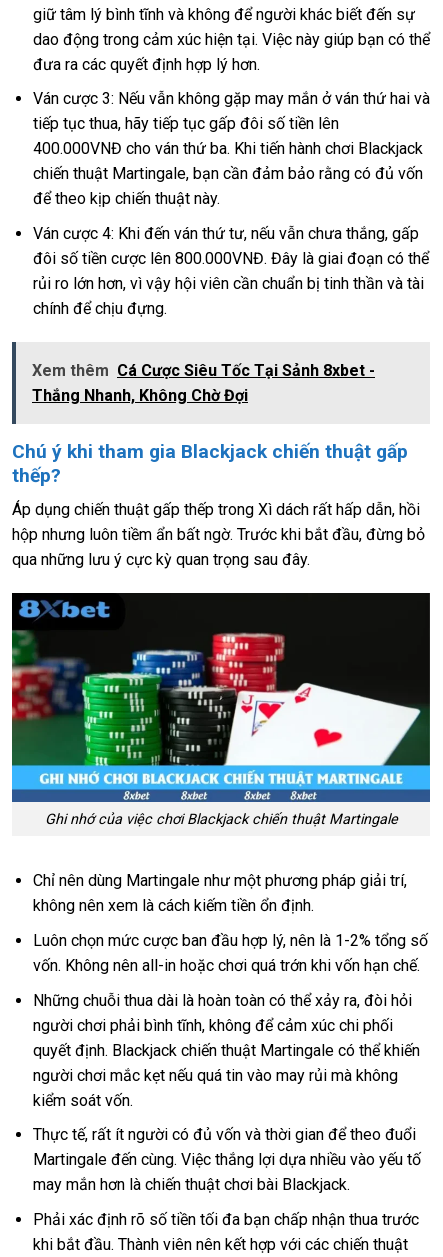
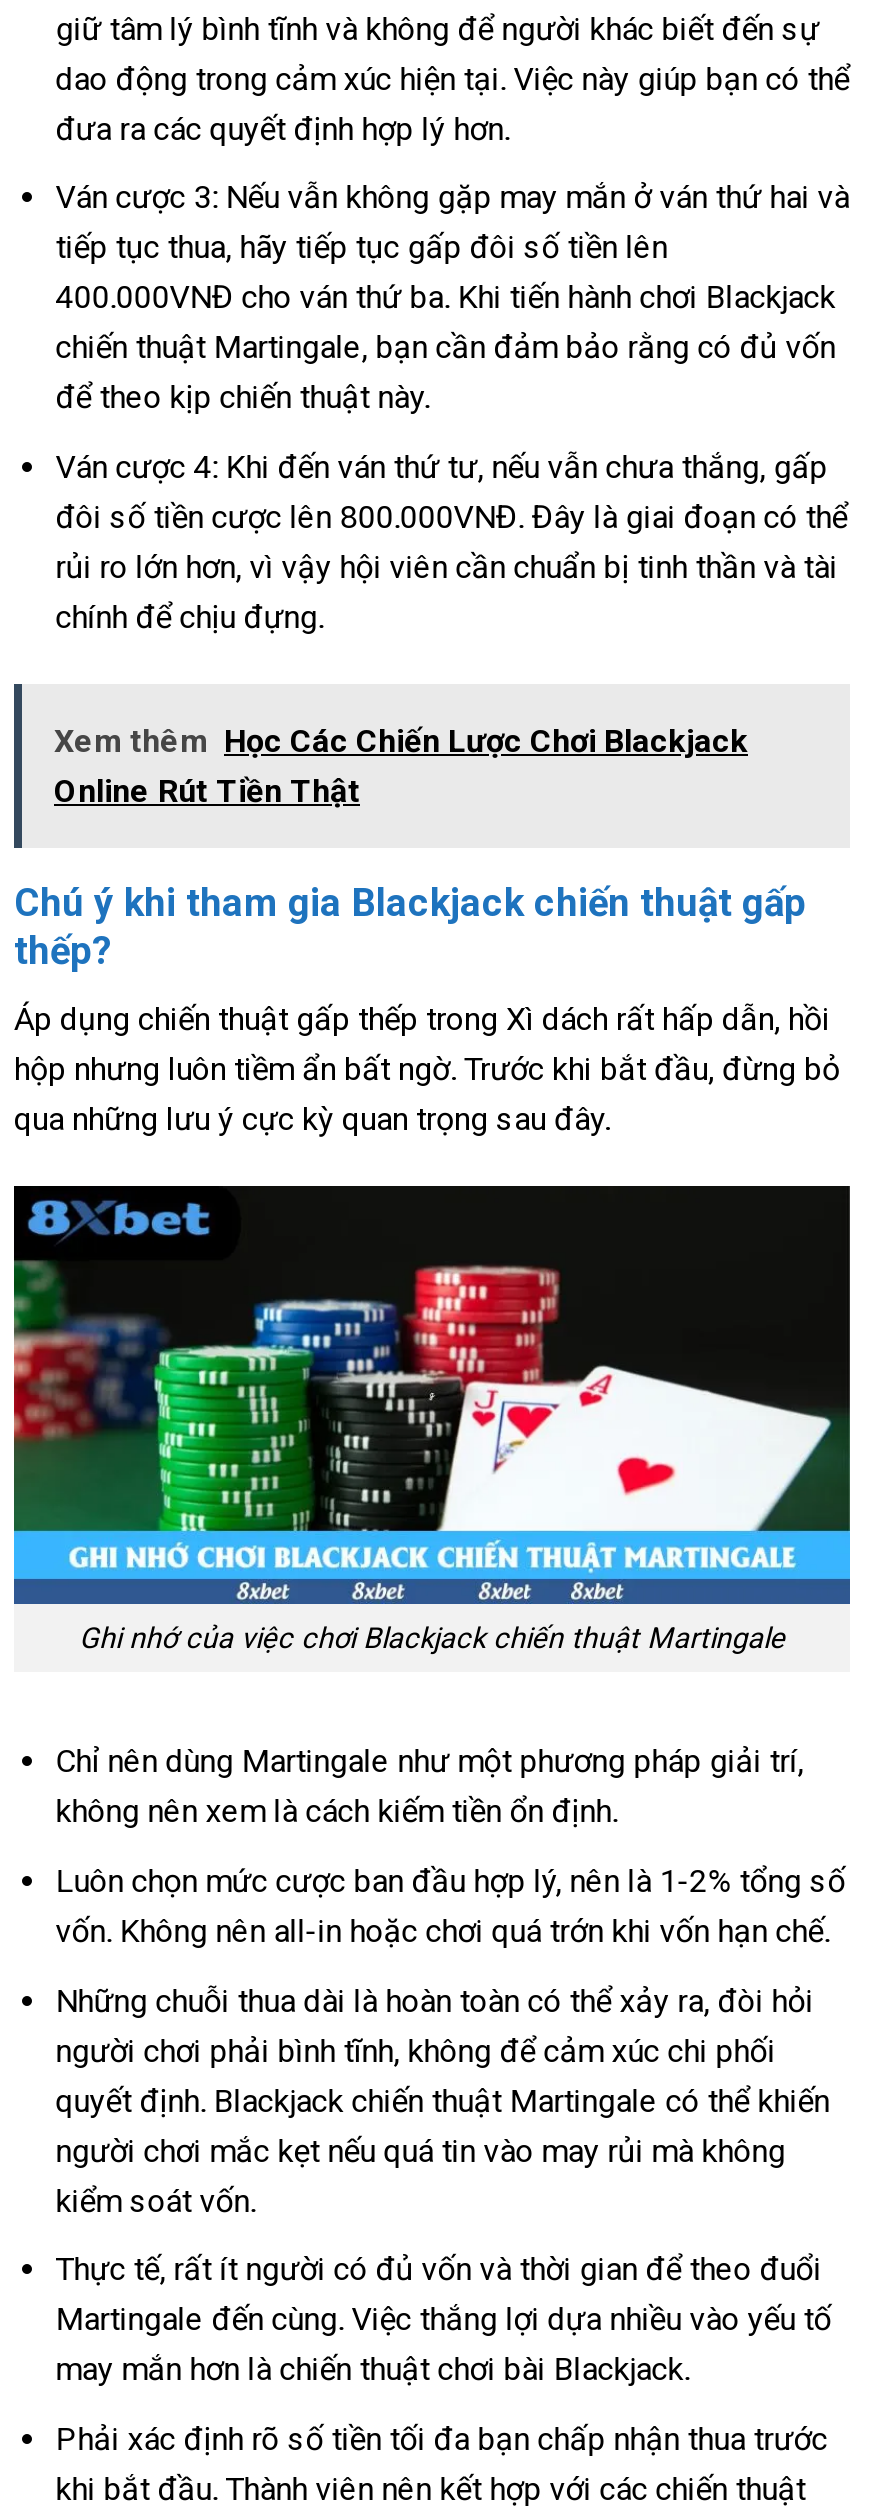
[32,360,375,404] Xem thêm Cá Cược Siêu Tốc Tại Sảnh 8xbet - | Thắng Nhanh, Không Chờ Đợi -> [54,721,748,809] Xem thêm Học Các Chiến Lược Chơi Blackjack | Online Rút Tiền Thật

